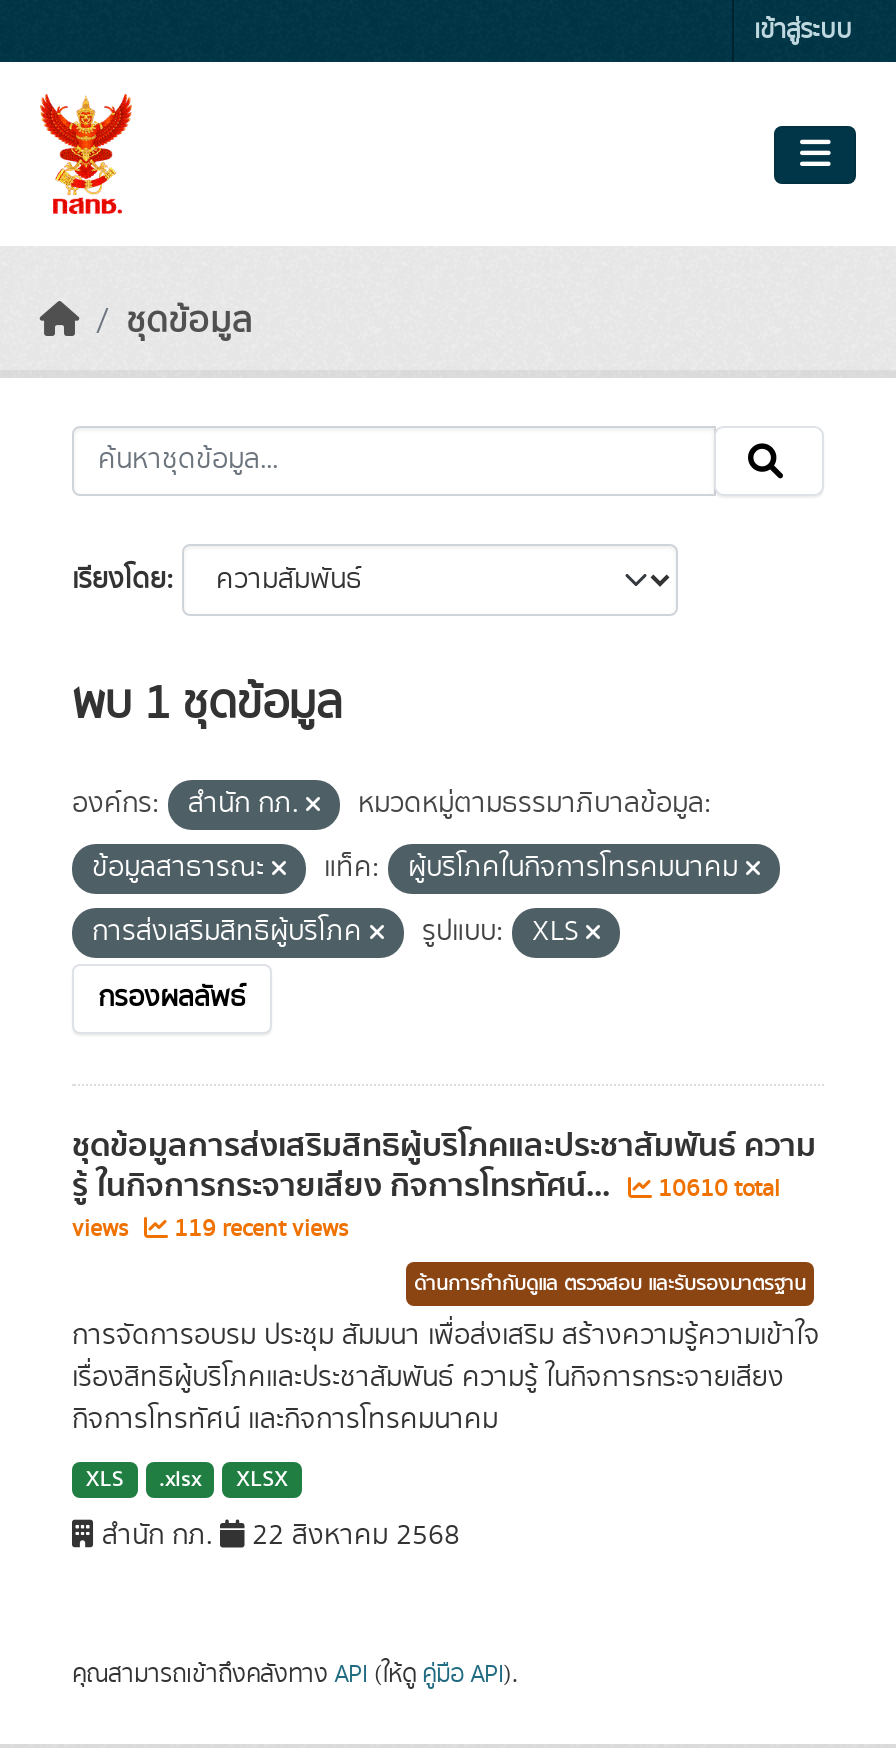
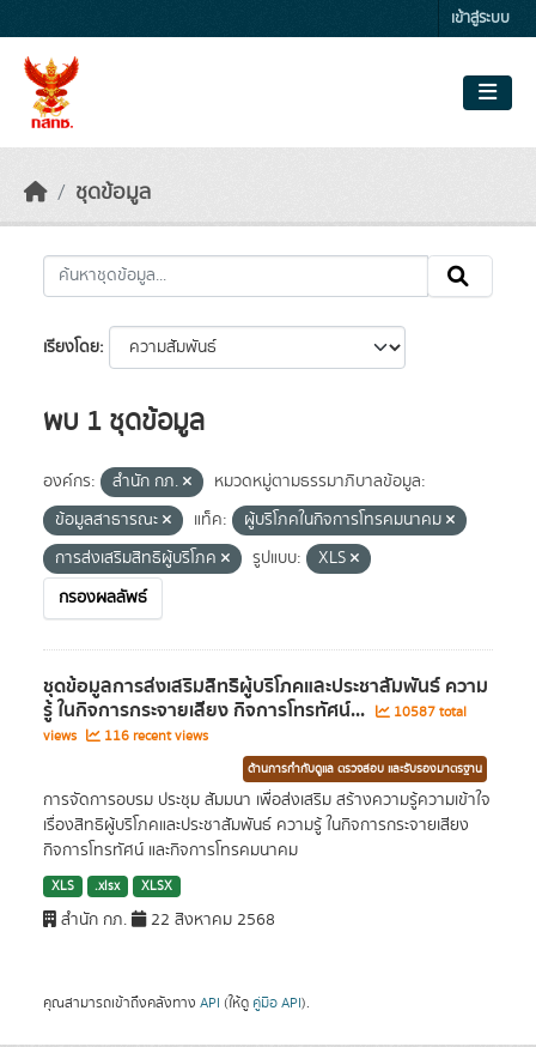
[72,1160,780,1212] รู้ ในกิจการกระจายเสียง กิจการโทรทัศน์... 10610 total -> [43,695,467,726] รู้ ในกิจการกระจายเสียง กิจการโทรทัศน์... 10587 total
[72,1212,348,1246] views 119 recent views -> [43,726,208,746] views 116 recent views

